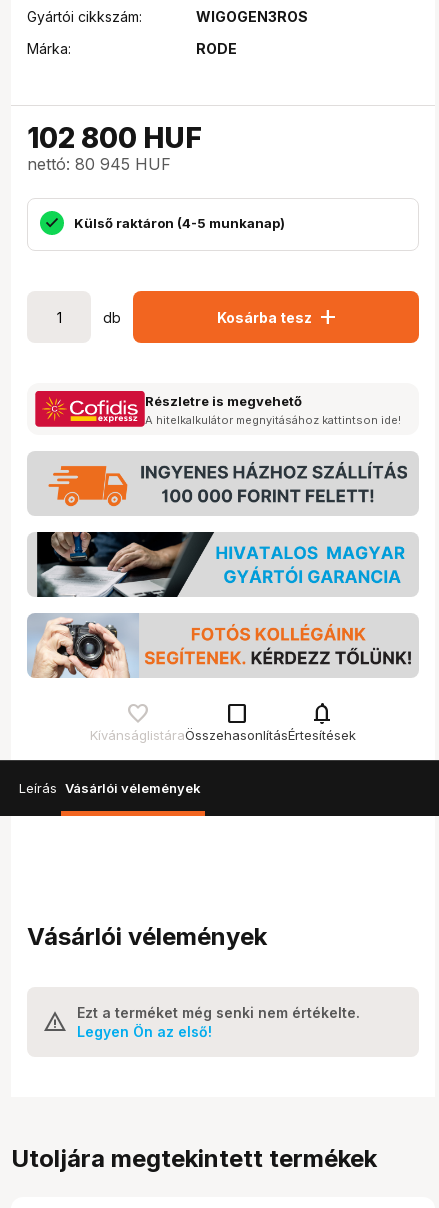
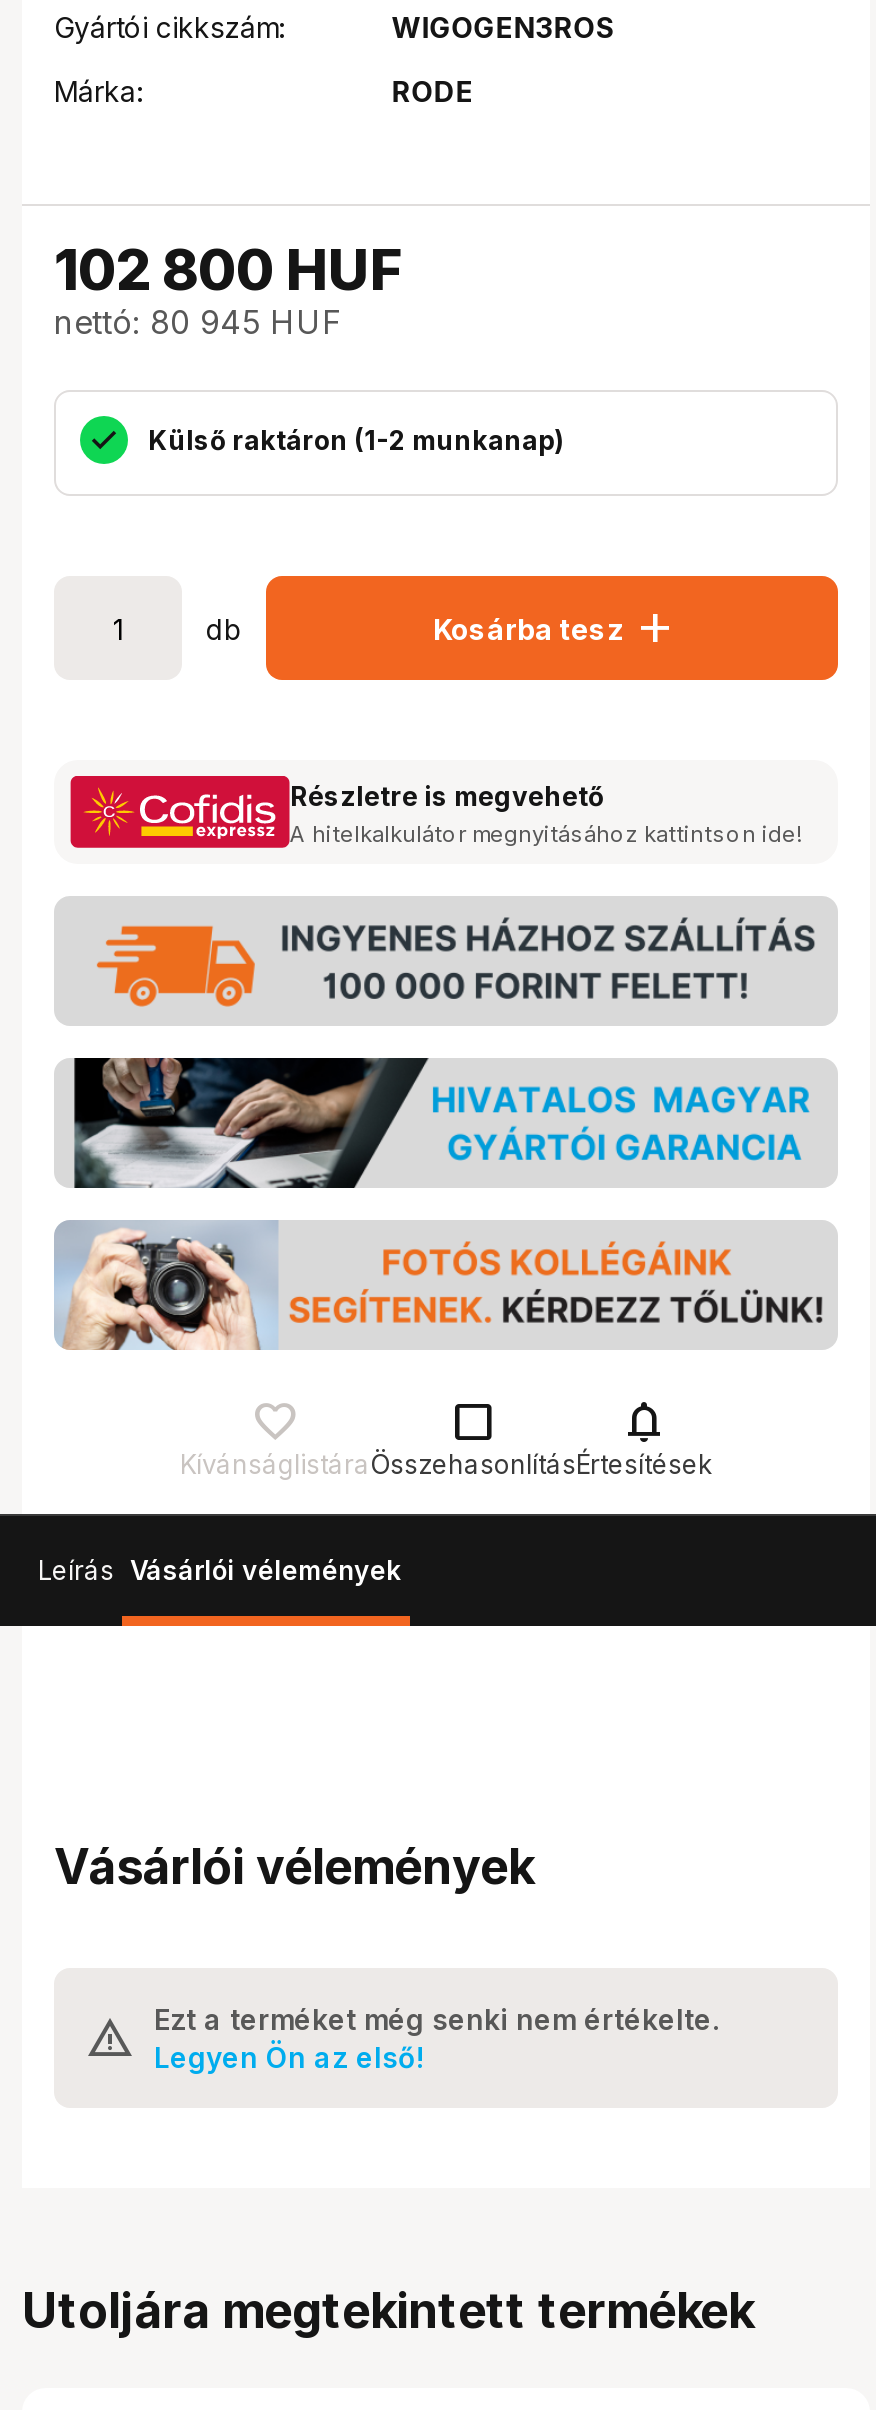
[74,214,285,230] Külső raktáron (4-5 munkanap) -> [148,423,564,455] Külső raktáron (1-2 munkanap)

